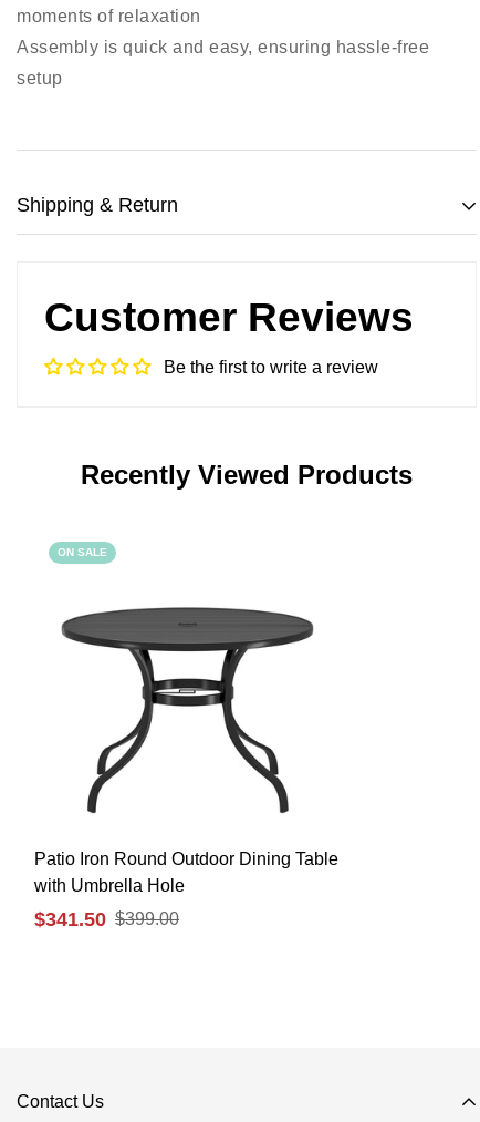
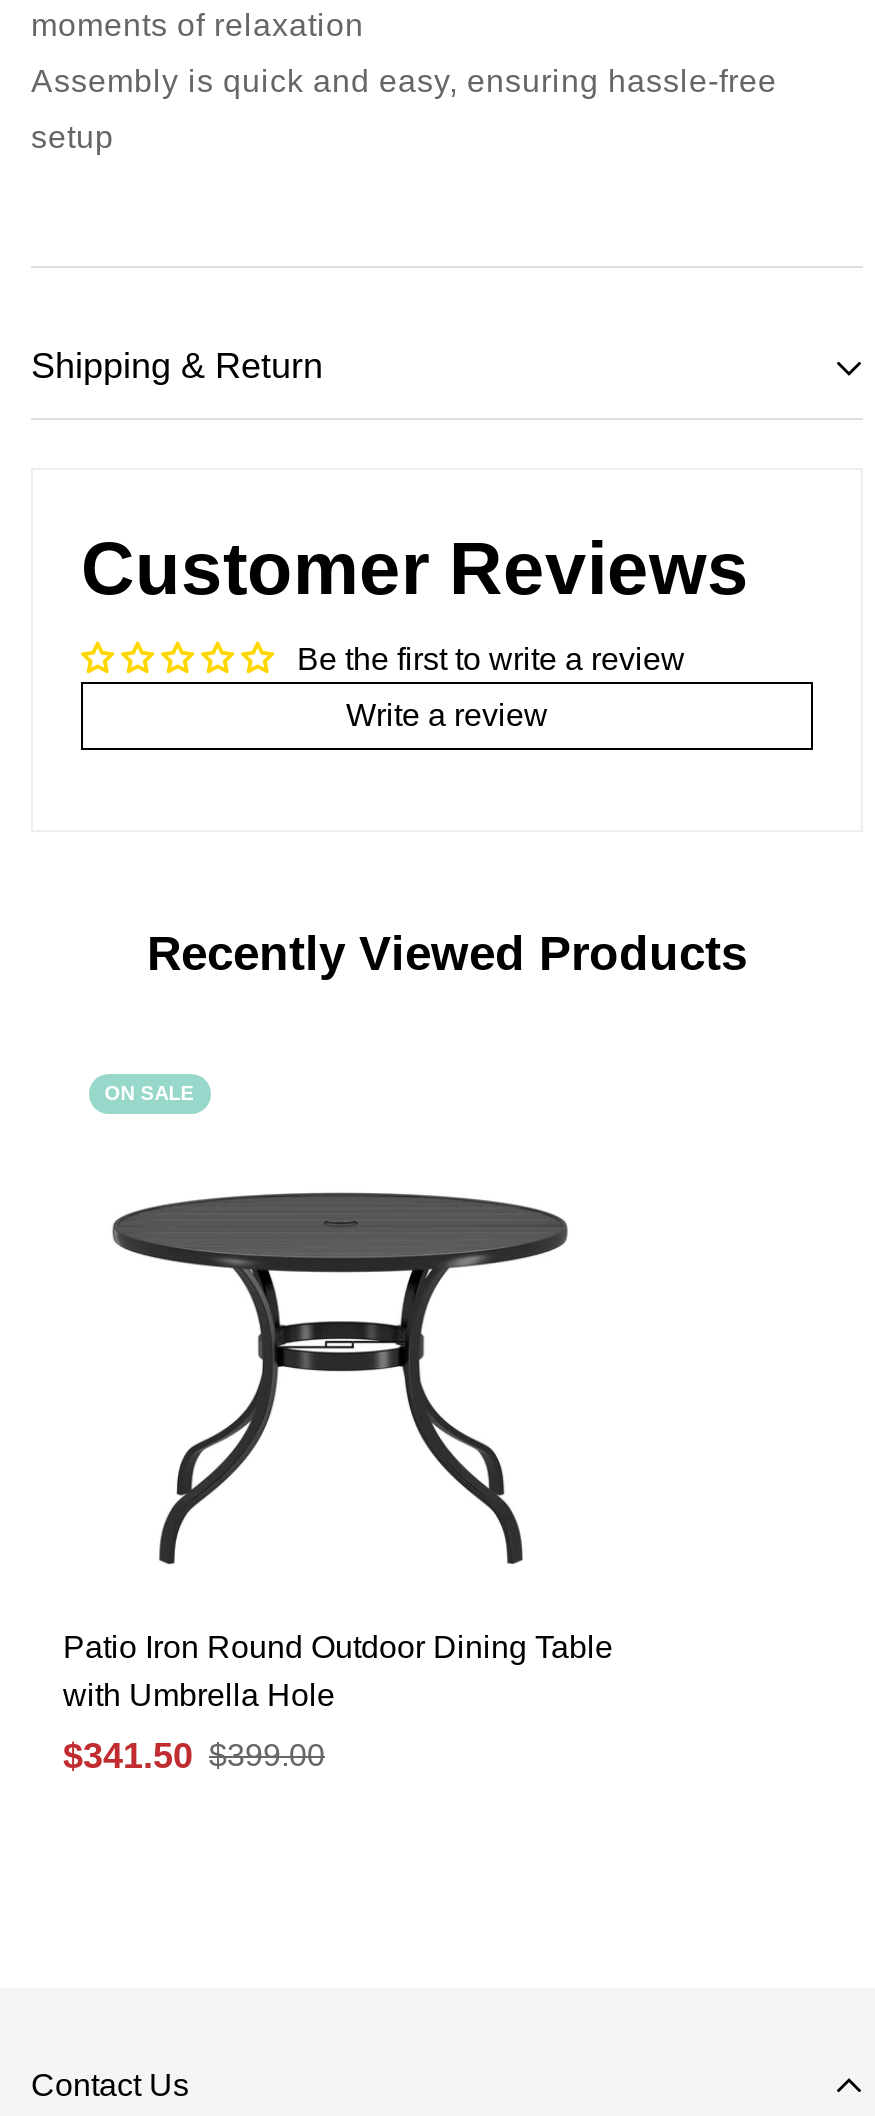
none -> [346,698,548,732] Write a review

